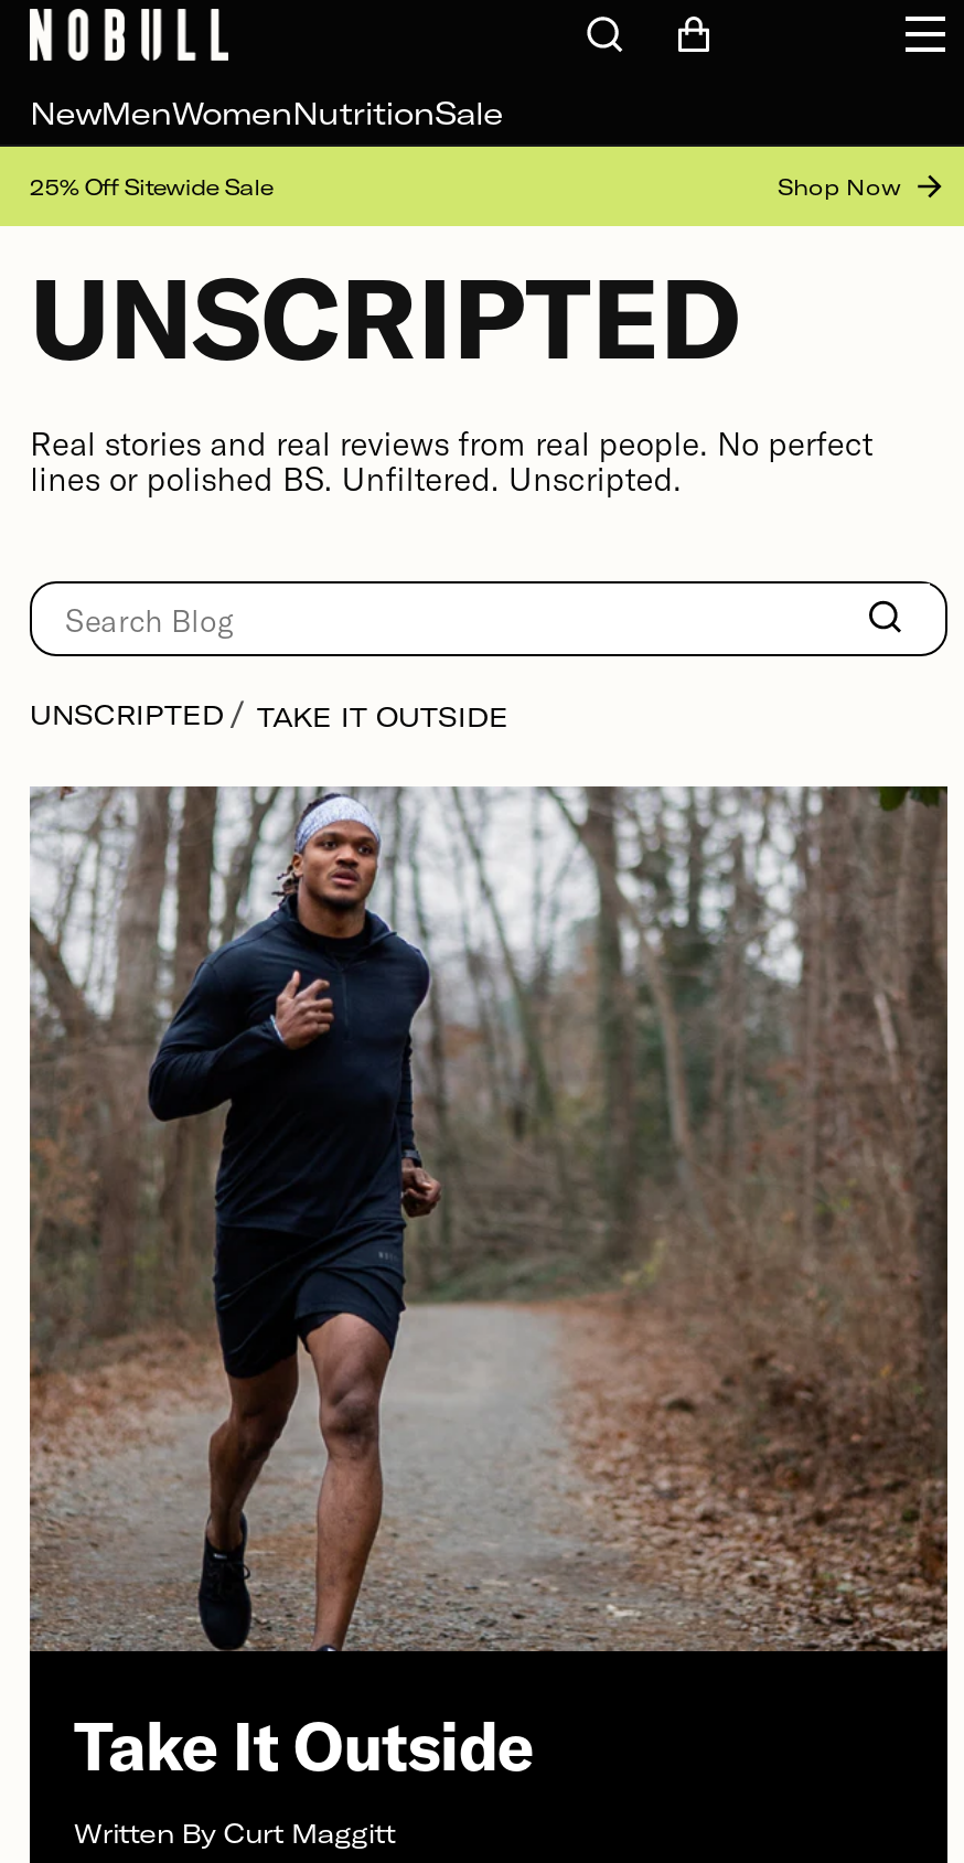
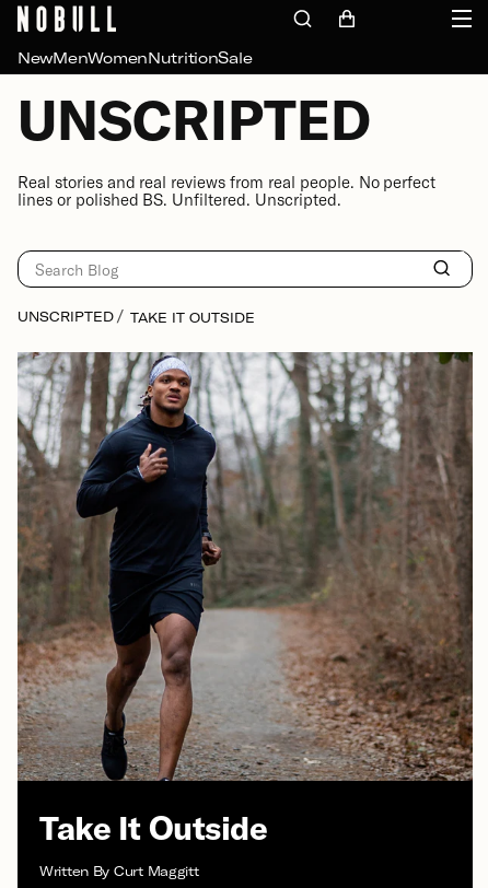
[30,172,901,200] 25% Off Sitewide Sale | Shop Now -> none

